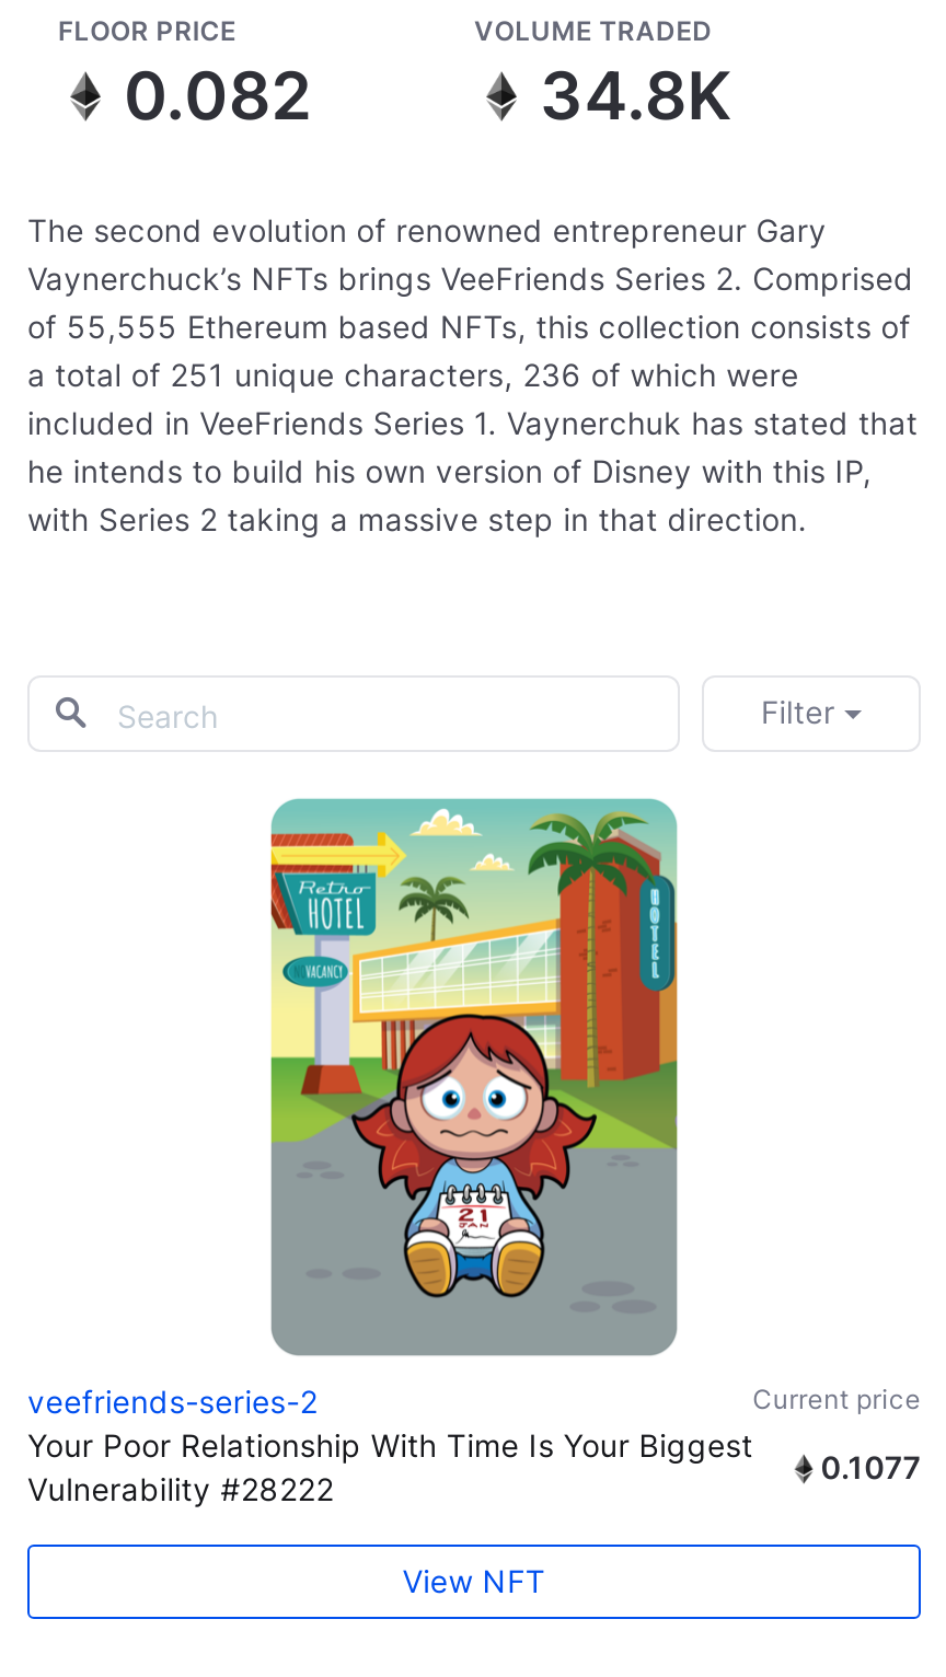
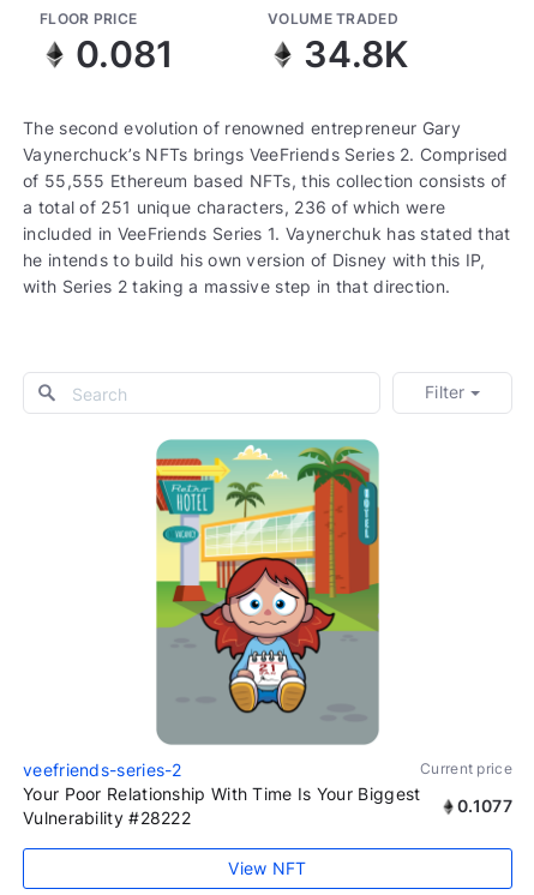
[124,56,313,135] 0.082 -> [76,32,173,76] 0.081

